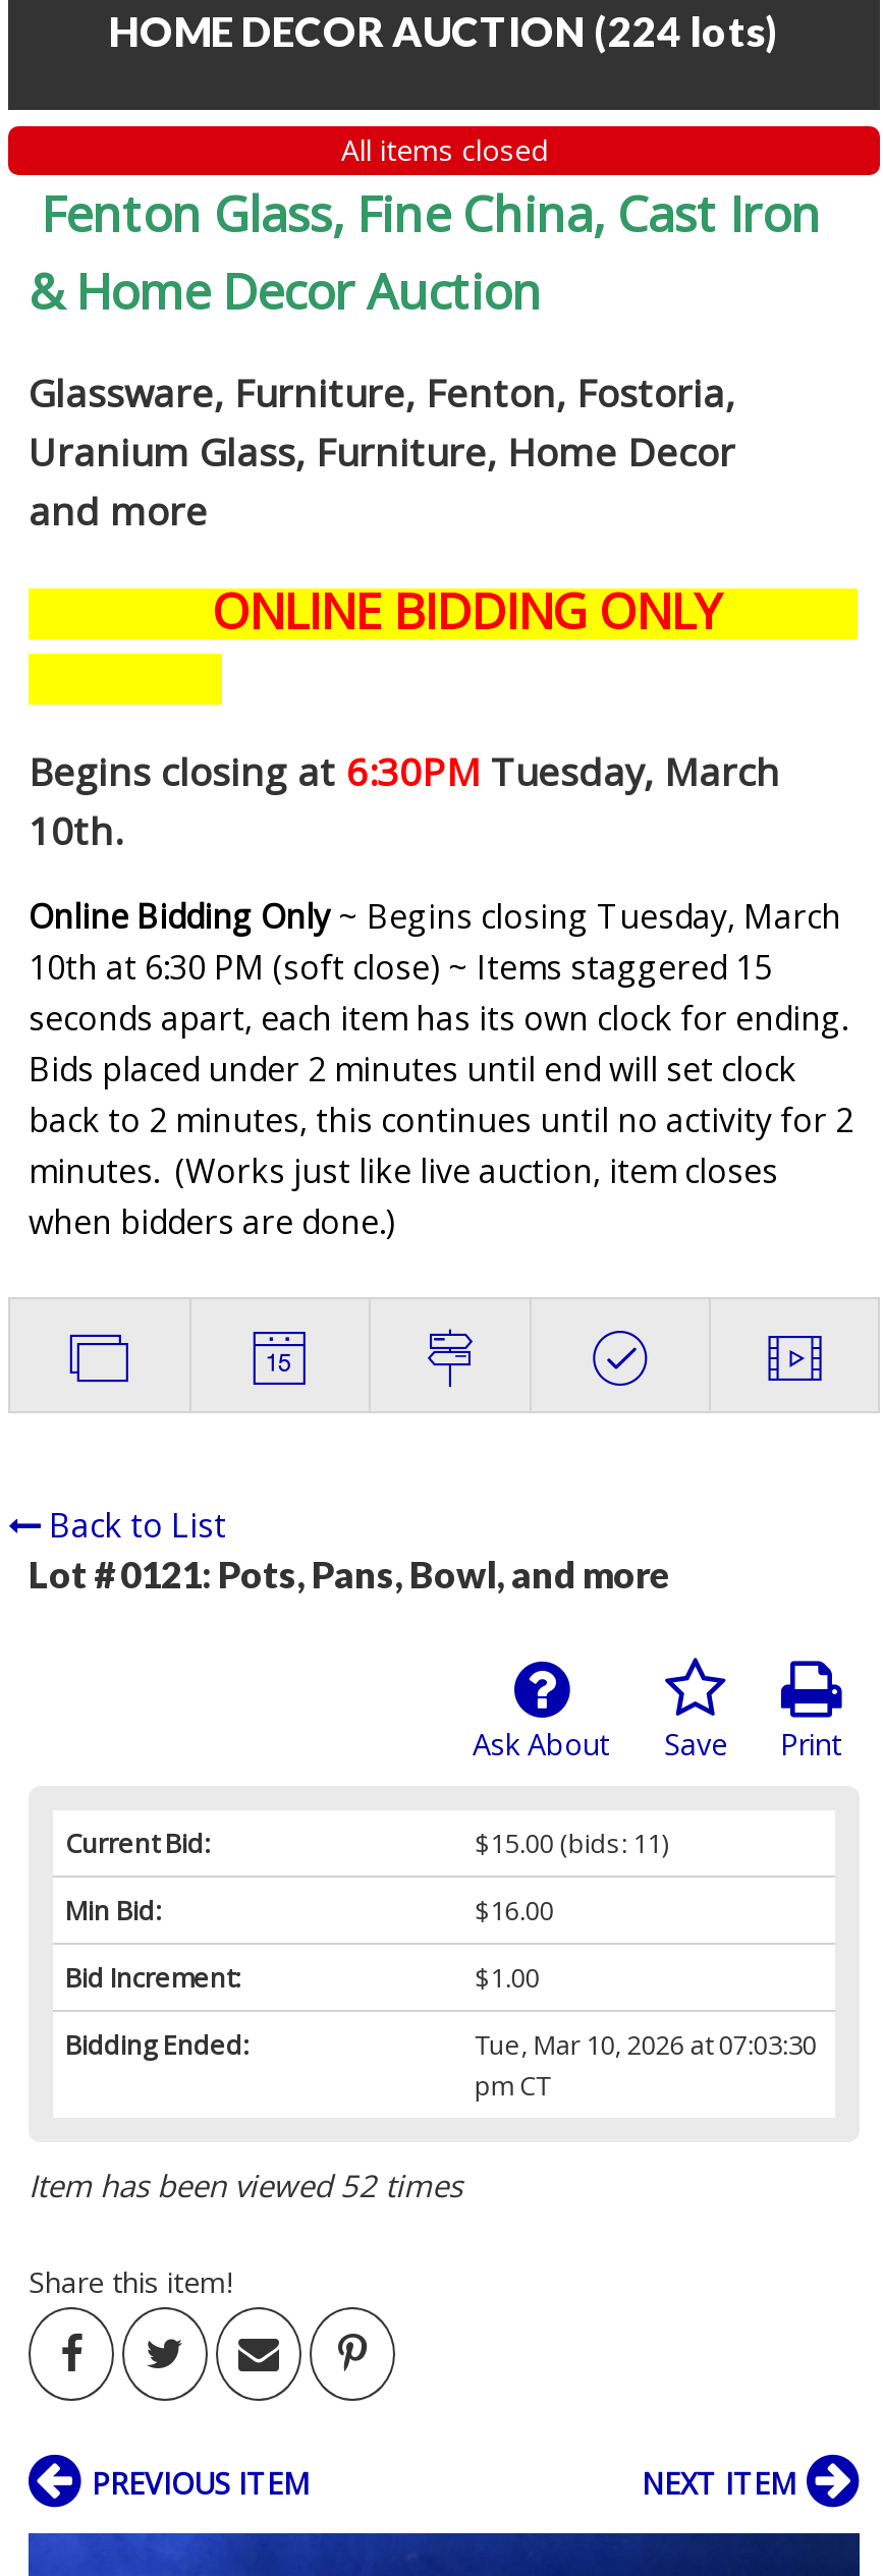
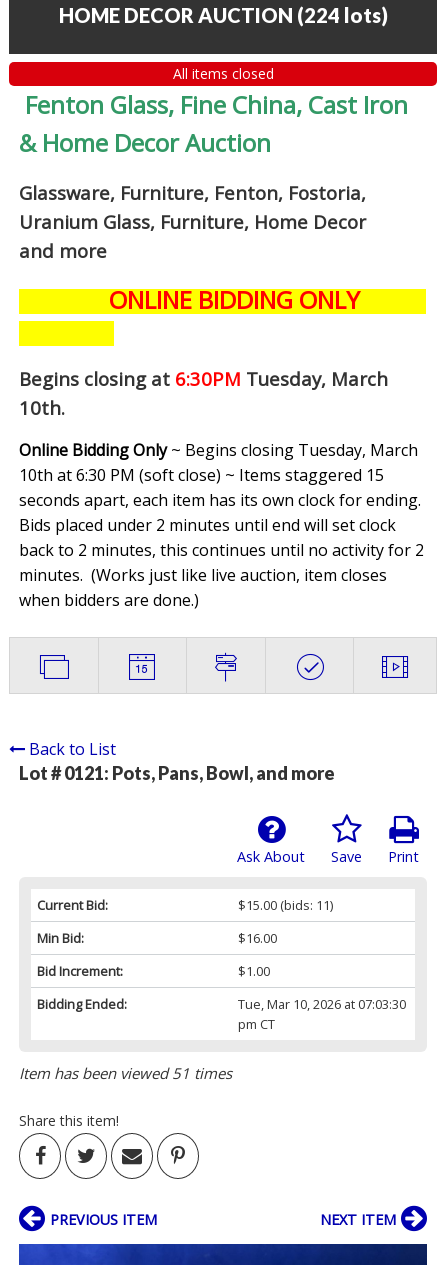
[29,2165,462,2206] Item has been viewed 52 times -> [19,1063,232,1083] Item has been viewed 51 times

